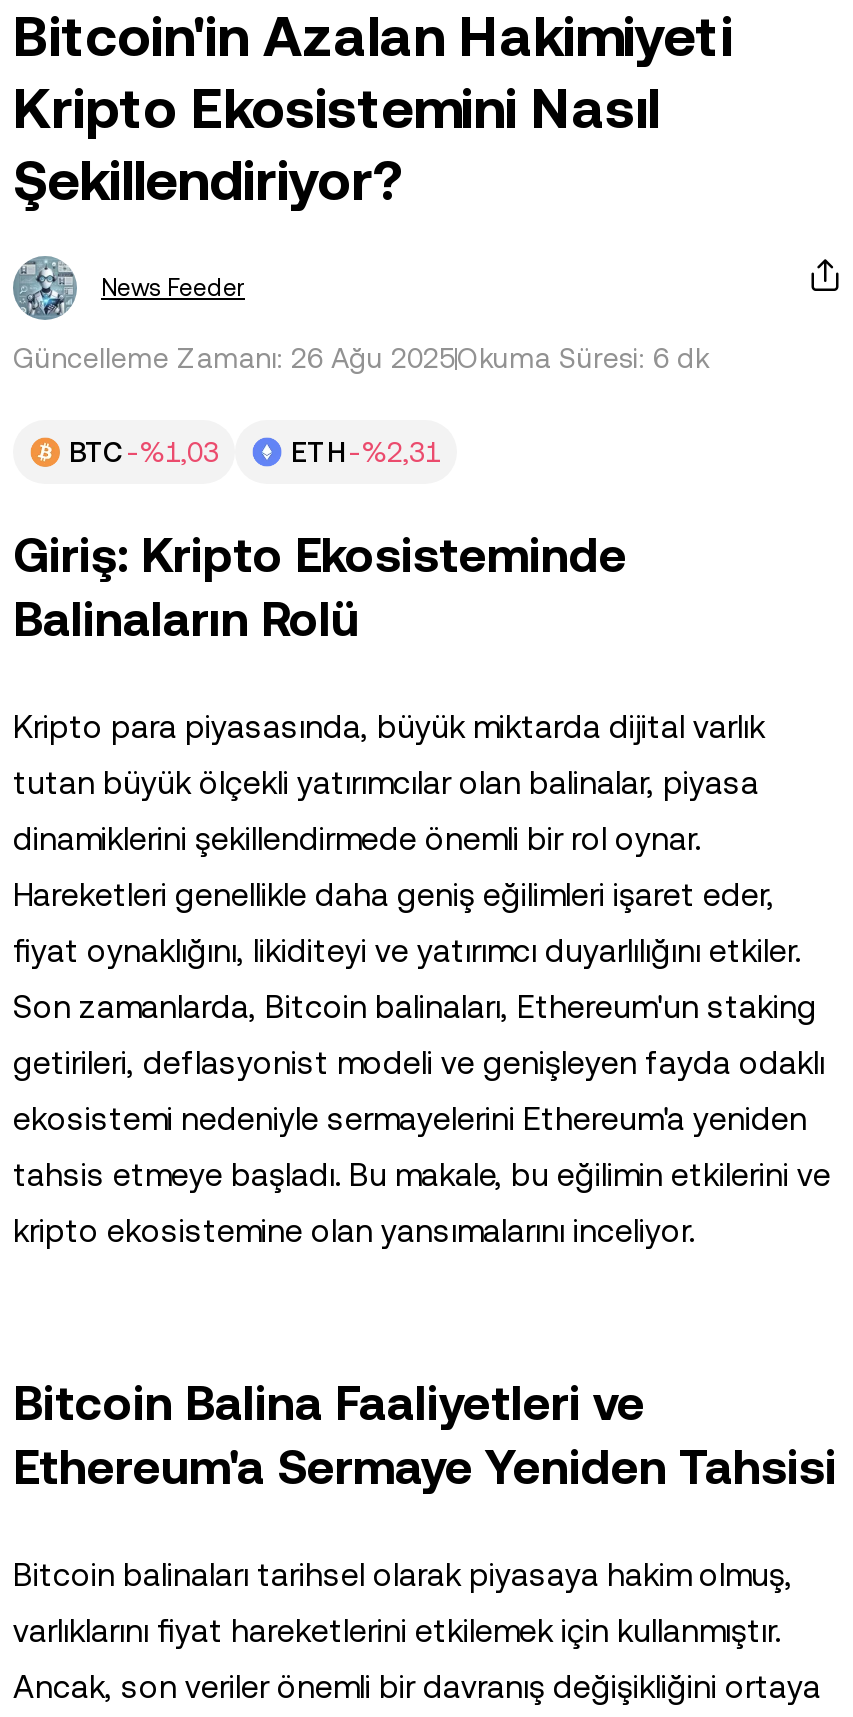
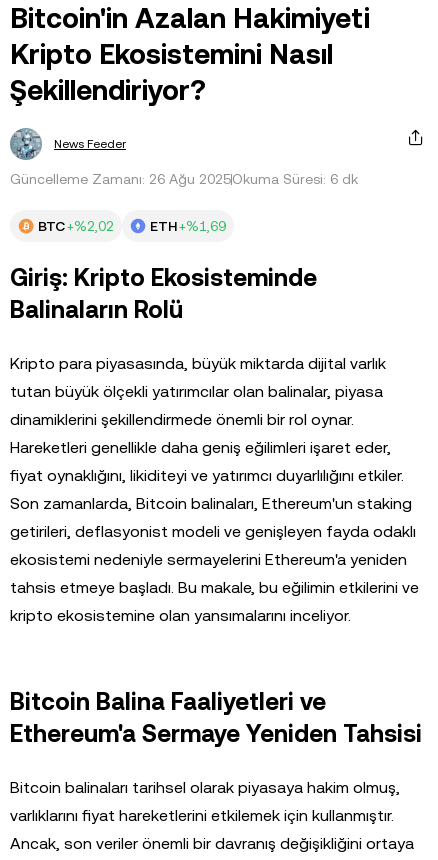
[69,436,219,468] BTC -%1,03 -> [38,218,114,234] BTC +%2,02
[291,436,441,468] ETH -%2,31 -> [150,218,226,234] ETH +%1,69

